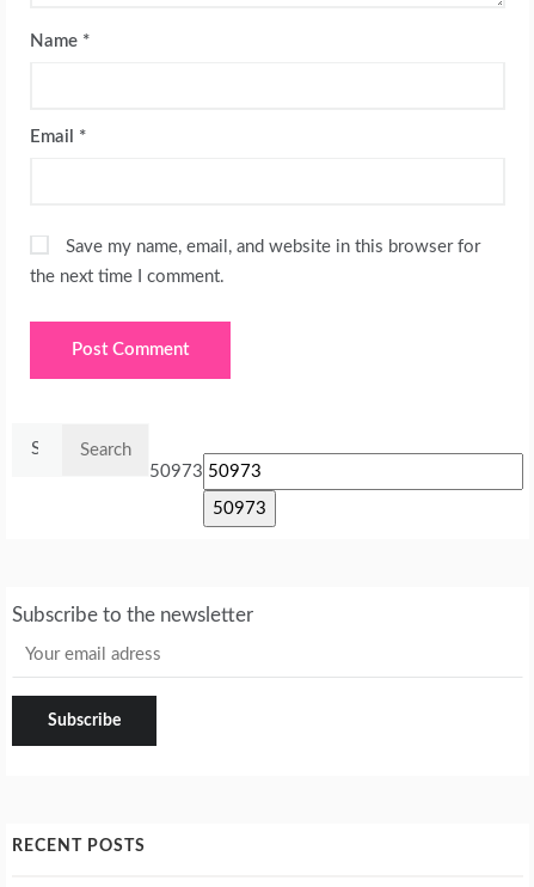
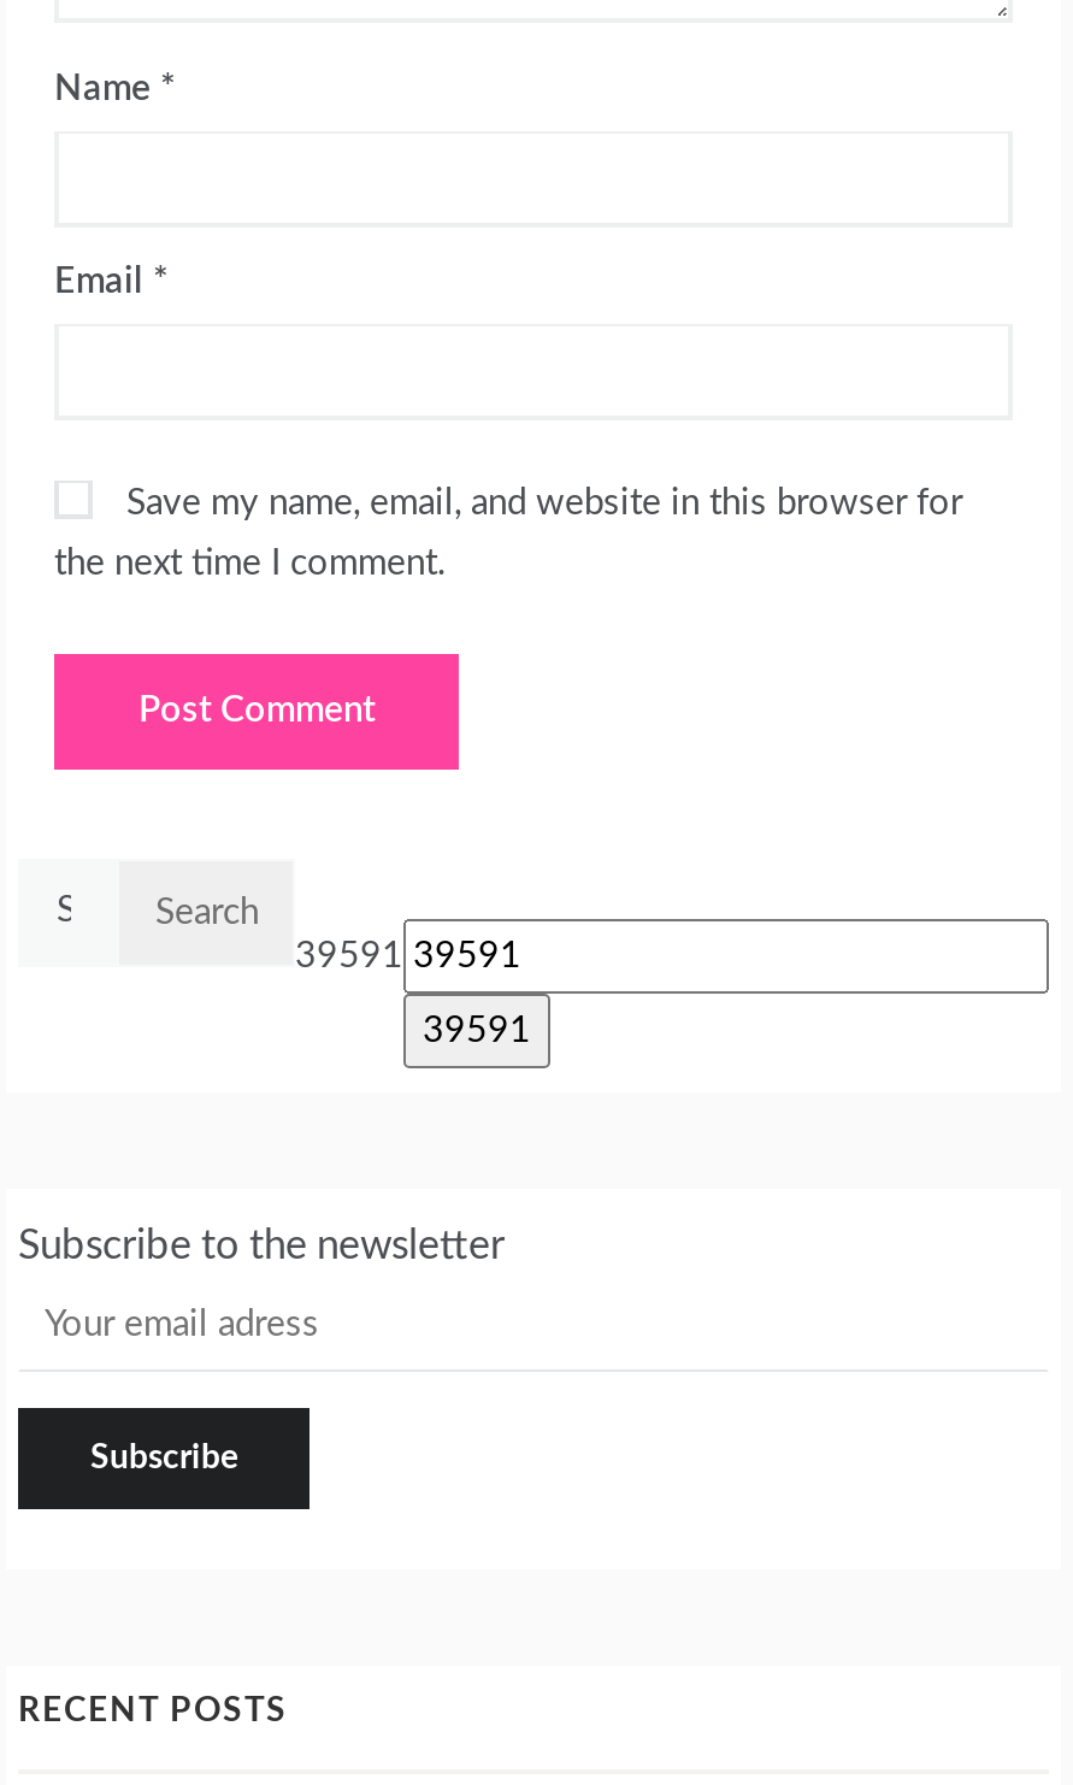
[149,462,203,480] 50973 -> [295,938,403,974] 39591

